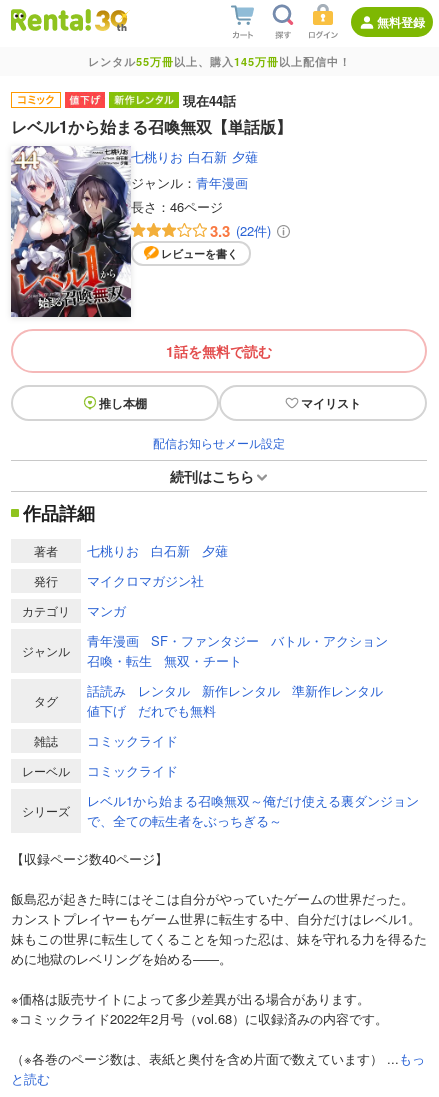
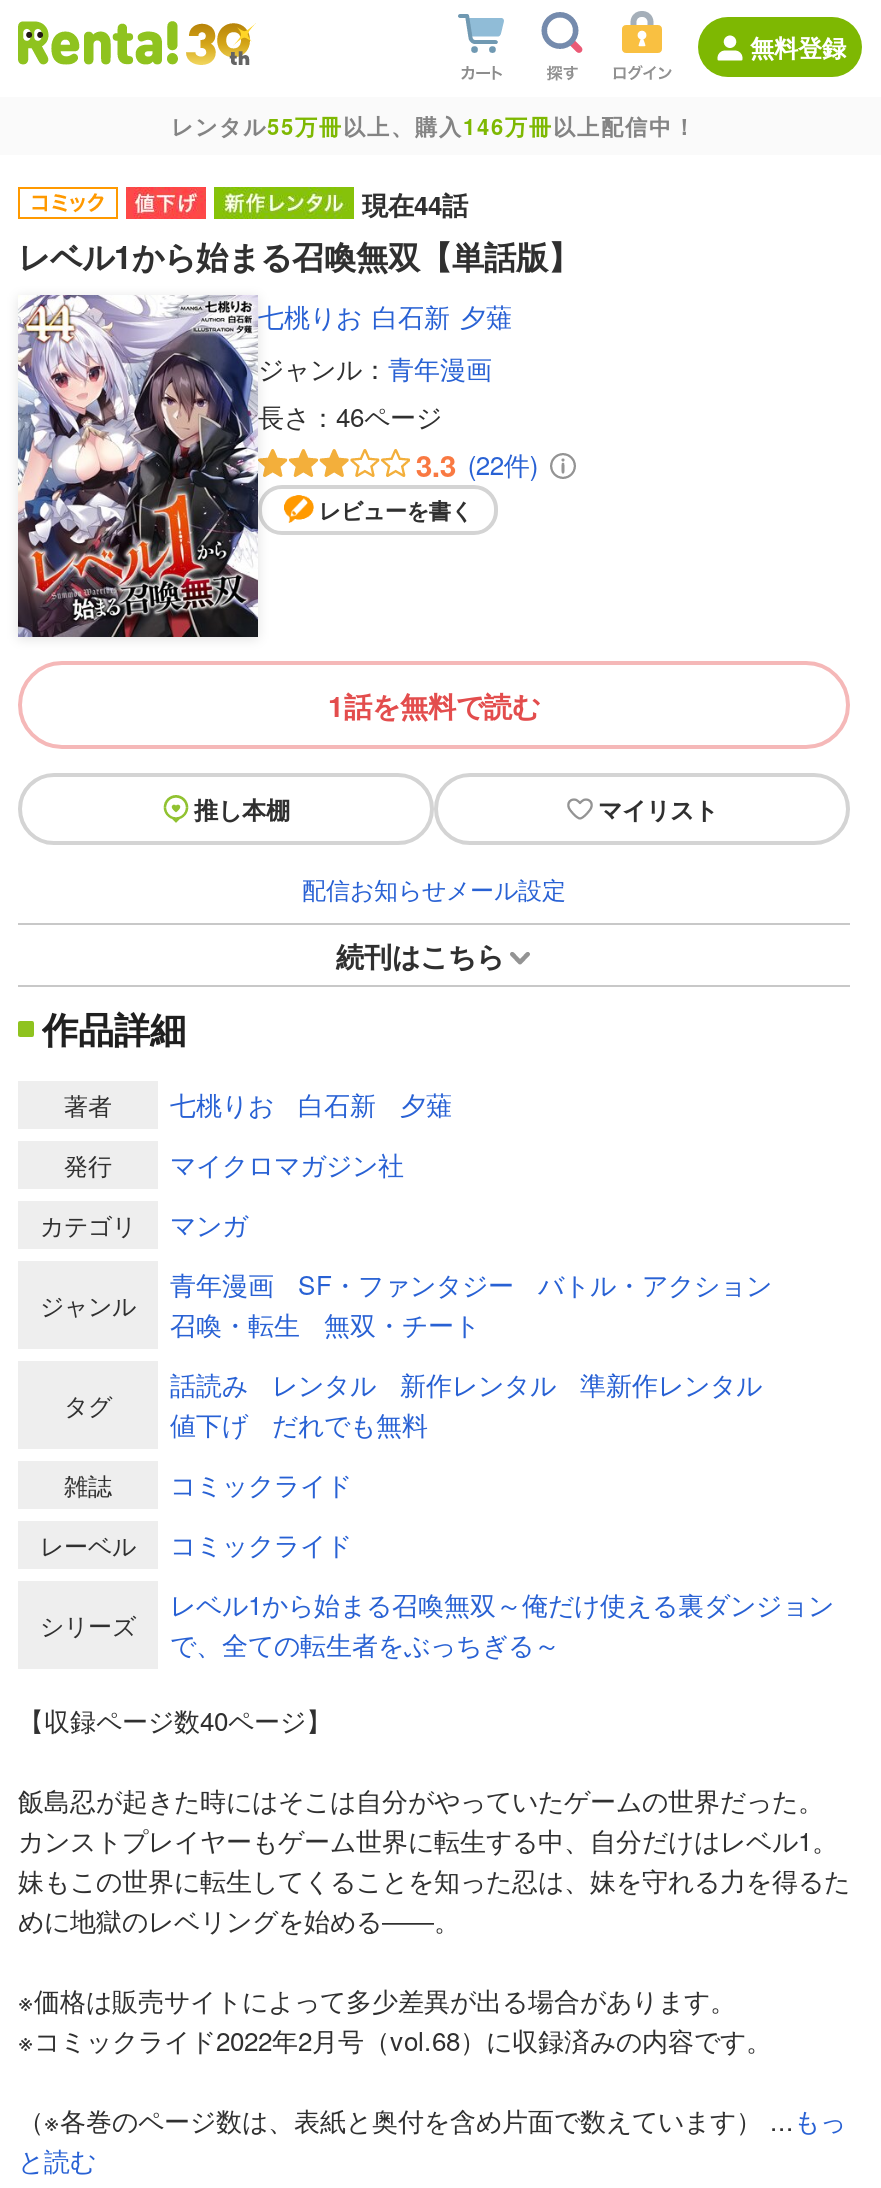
[87,54,350,69] レンタル55万冊以上、購入145万冊以上配信中！ -> [171,111,697,141] レンタル55万冊以上、購入146万冊以上配信中！

